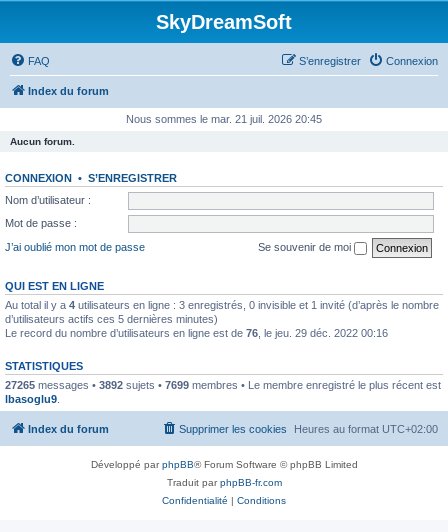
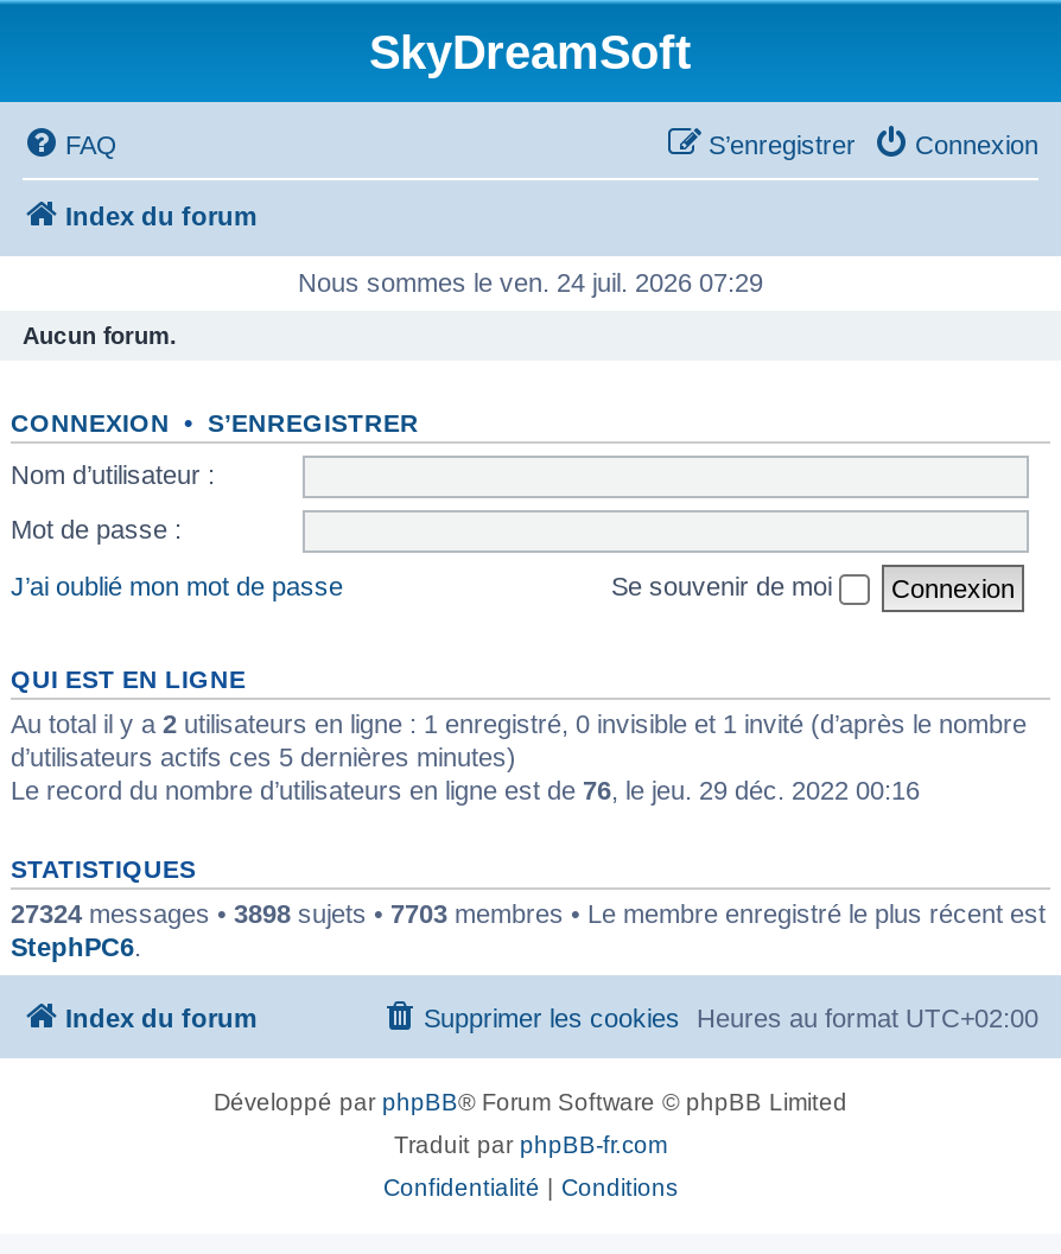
[126,113,322,125] Nous sommes le mar. 21 juil. 2026 20:45 -> [298,268,763,297] Nous sommes le ven. 24 juil. 2026 07:29
[5,298,439,310] Au total il y a 4 utilisateurs en ligne : 3 enregistrés, 0 invisible et 1 invité (d’après le nombre -> [11,708,1027,737] Au total il y a 2 utilisateurs en ligne : 1 enregistré, 0 invisible et 1 invité (d’après le nombre
[5,378,441,404] 27265 messages • 3892 sujets • 7699 membres • Le membre enregistré le plus récent est | lbasoglu9. -> [11,898,1046,960] 27324 messages • 3898 sujets • 7703 membres • Le membre enregistré le plus récent est | StephPC6.

